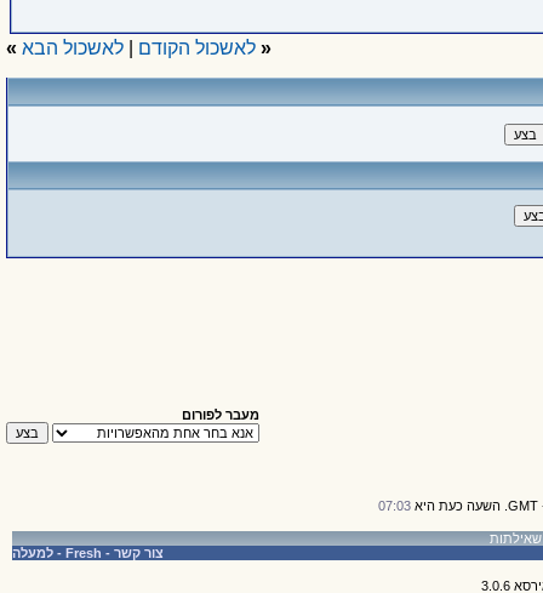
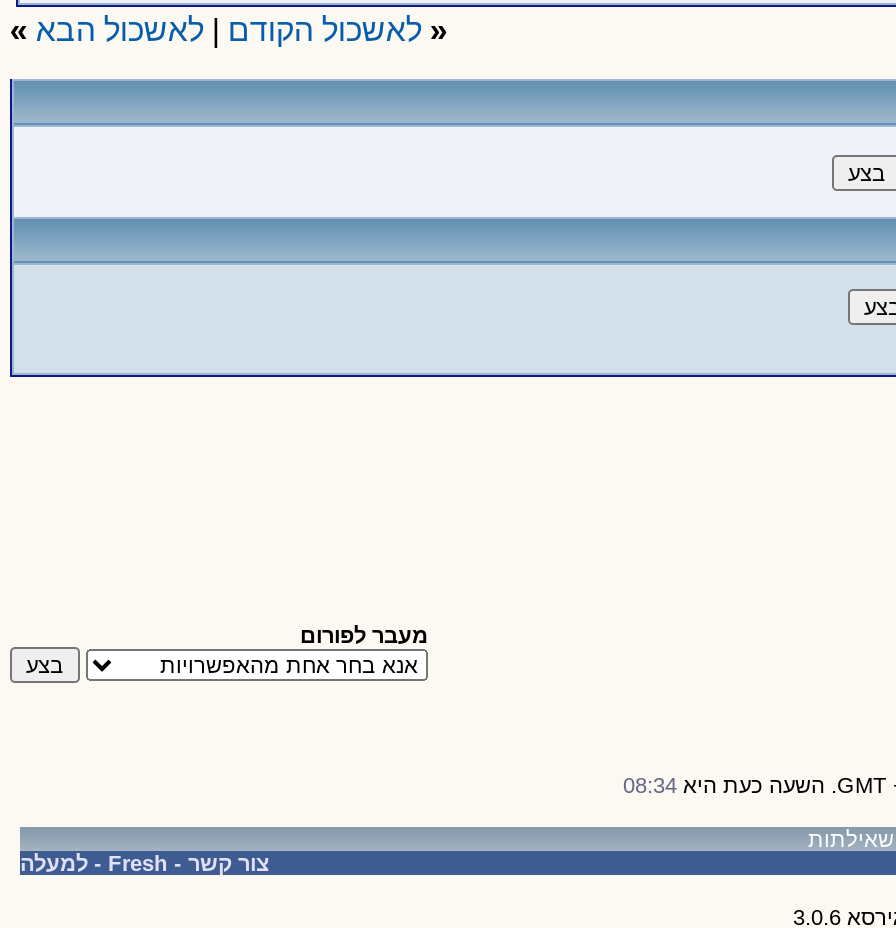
[378,498,410,513] 07:03 -> [623,773,677,797] 08:34

